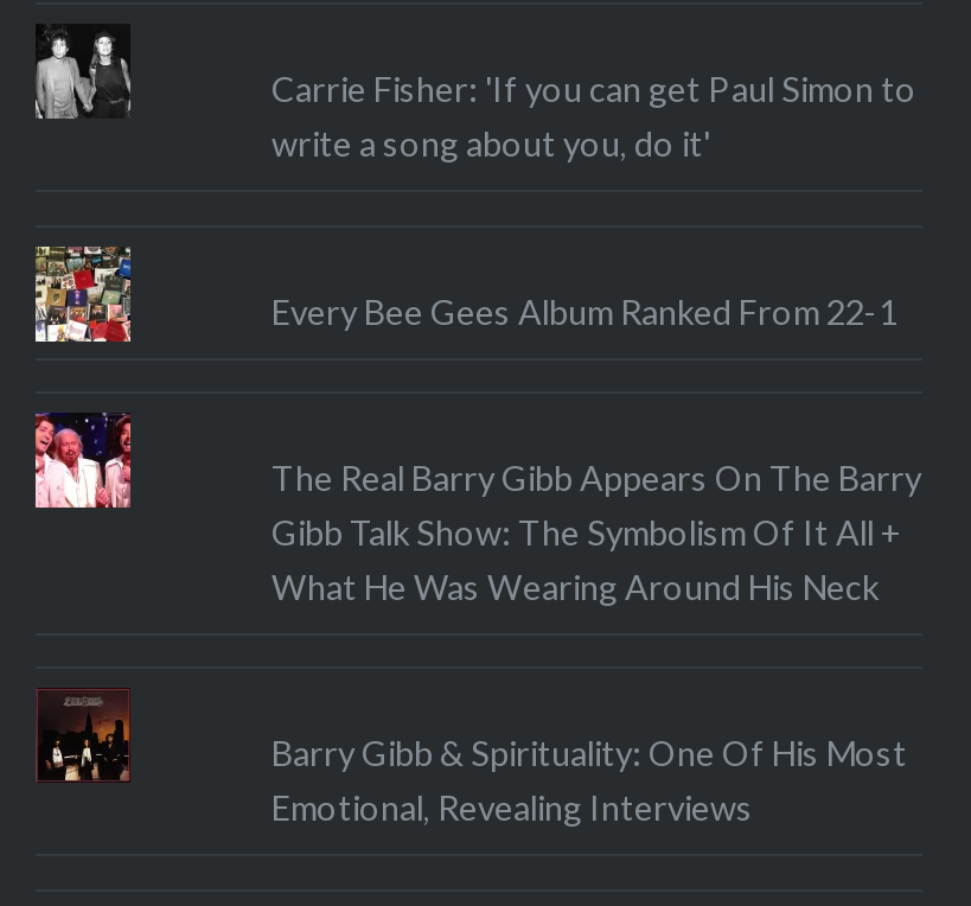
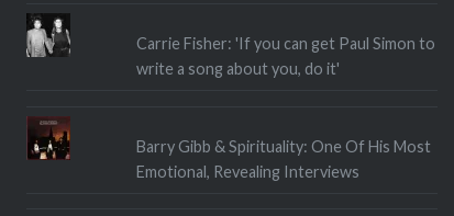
[33,244,133,344] [image] -> none
[272,291,897,331] Every Bee Gees Album Ranked From 22-1 -> none
[33,413,133,510] [image] -> none
[272,458,921,607] The Real Barry Gibb Appears On The Barry | Gibb Talk Show: The Symbolism Of It All + | What He Was Wearing Around His Neck -> none

